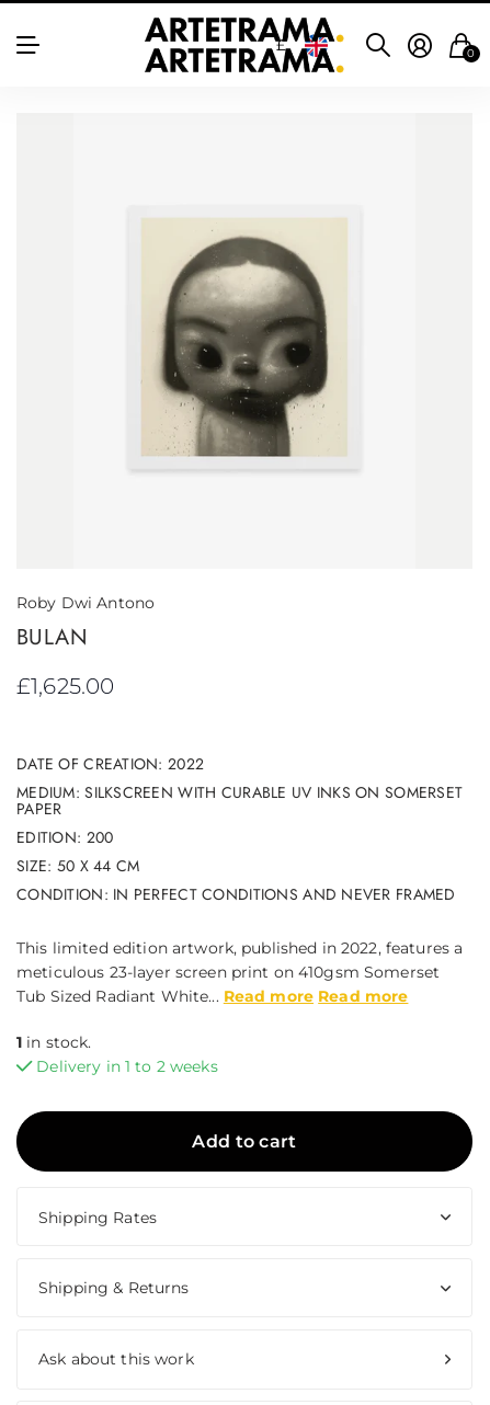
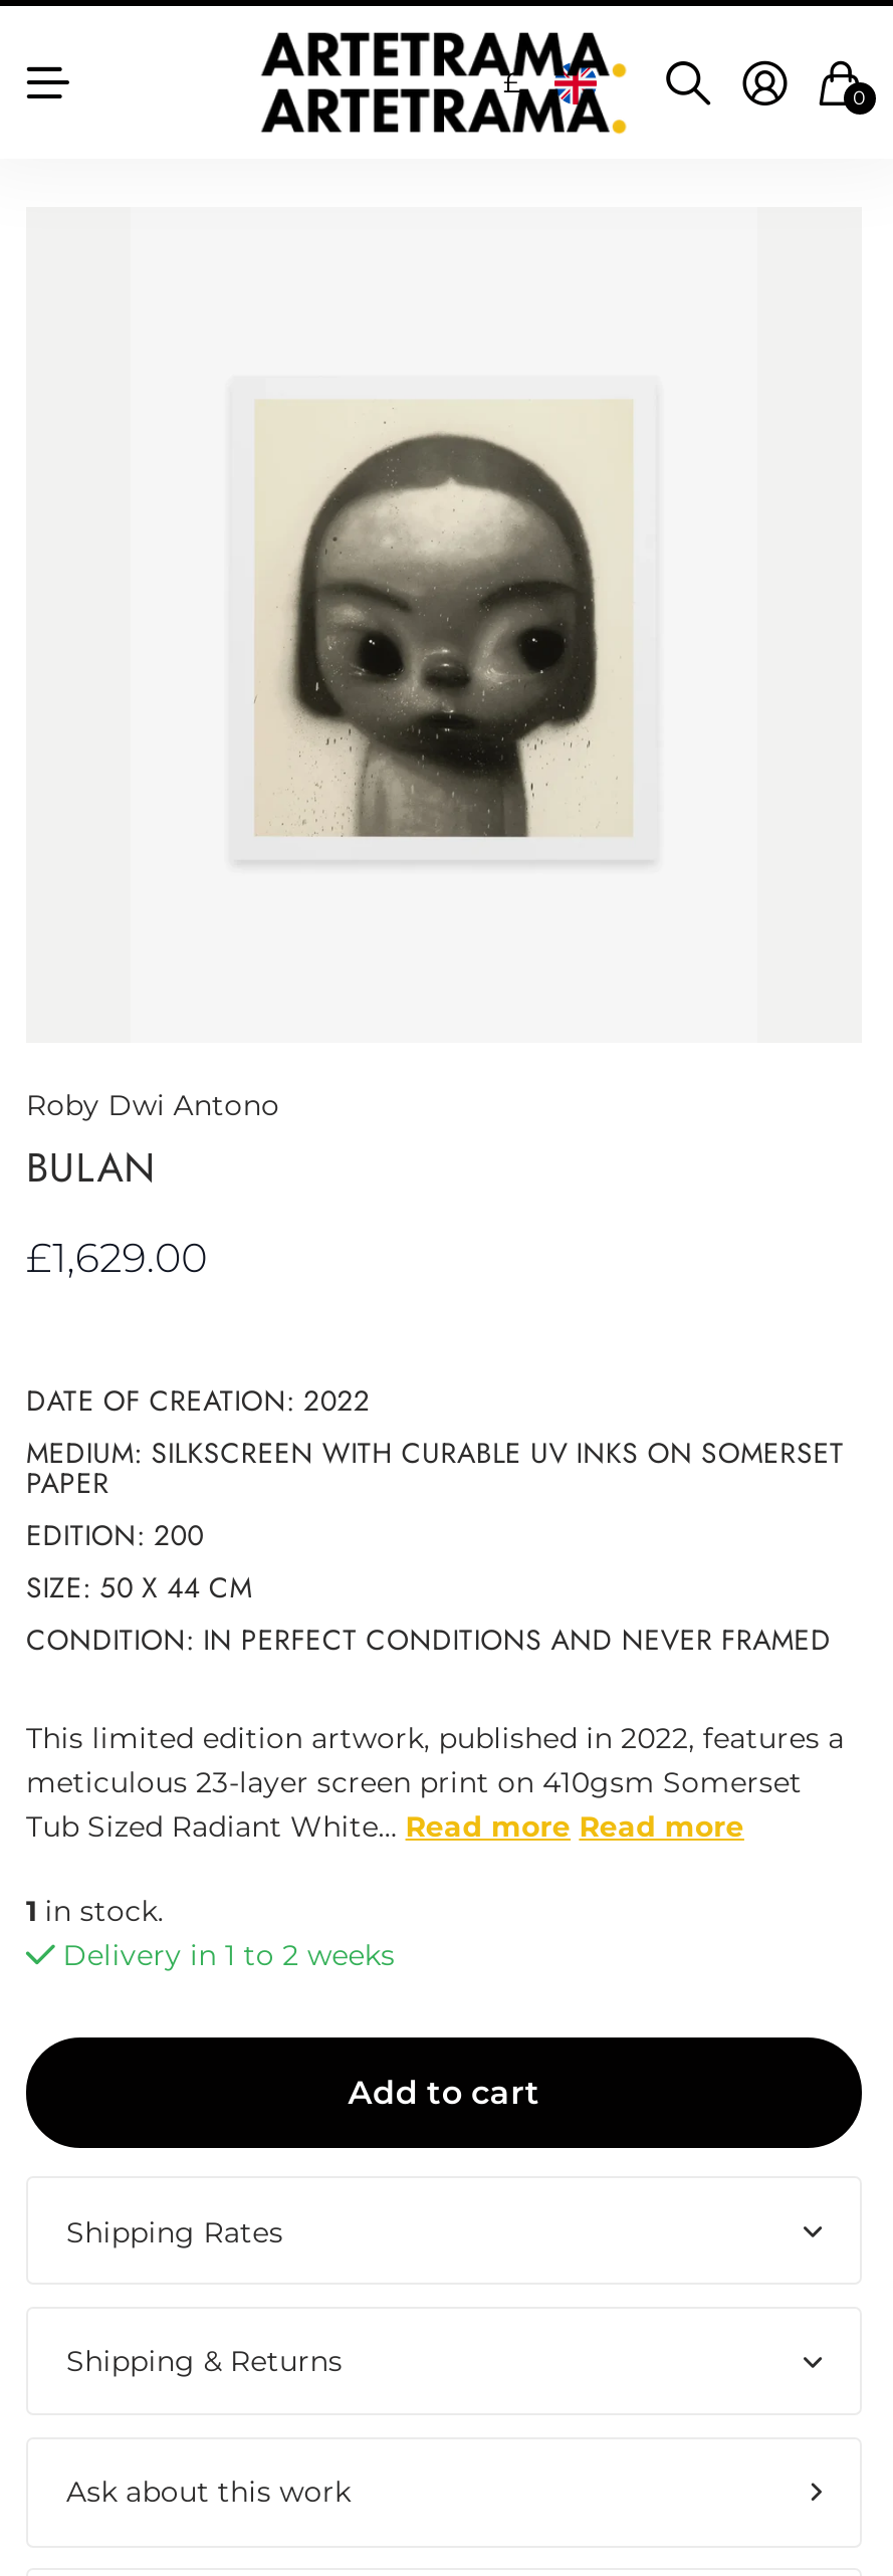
[16,673,114,699] £1,625.00 -> [26,1234,208,1282] £1,629.00

